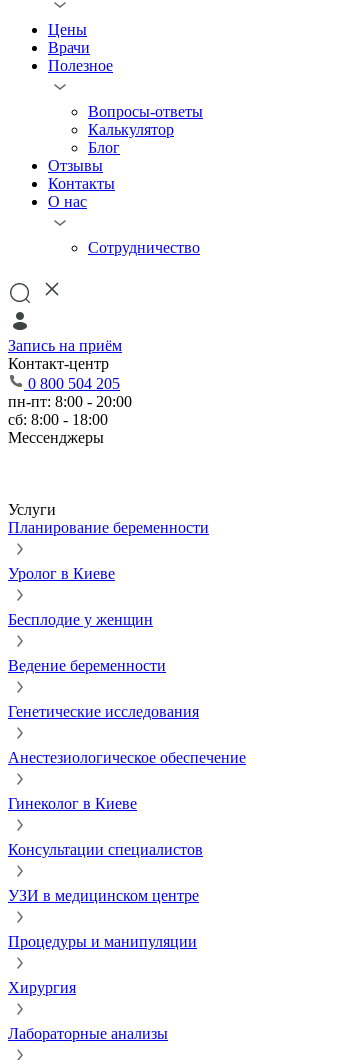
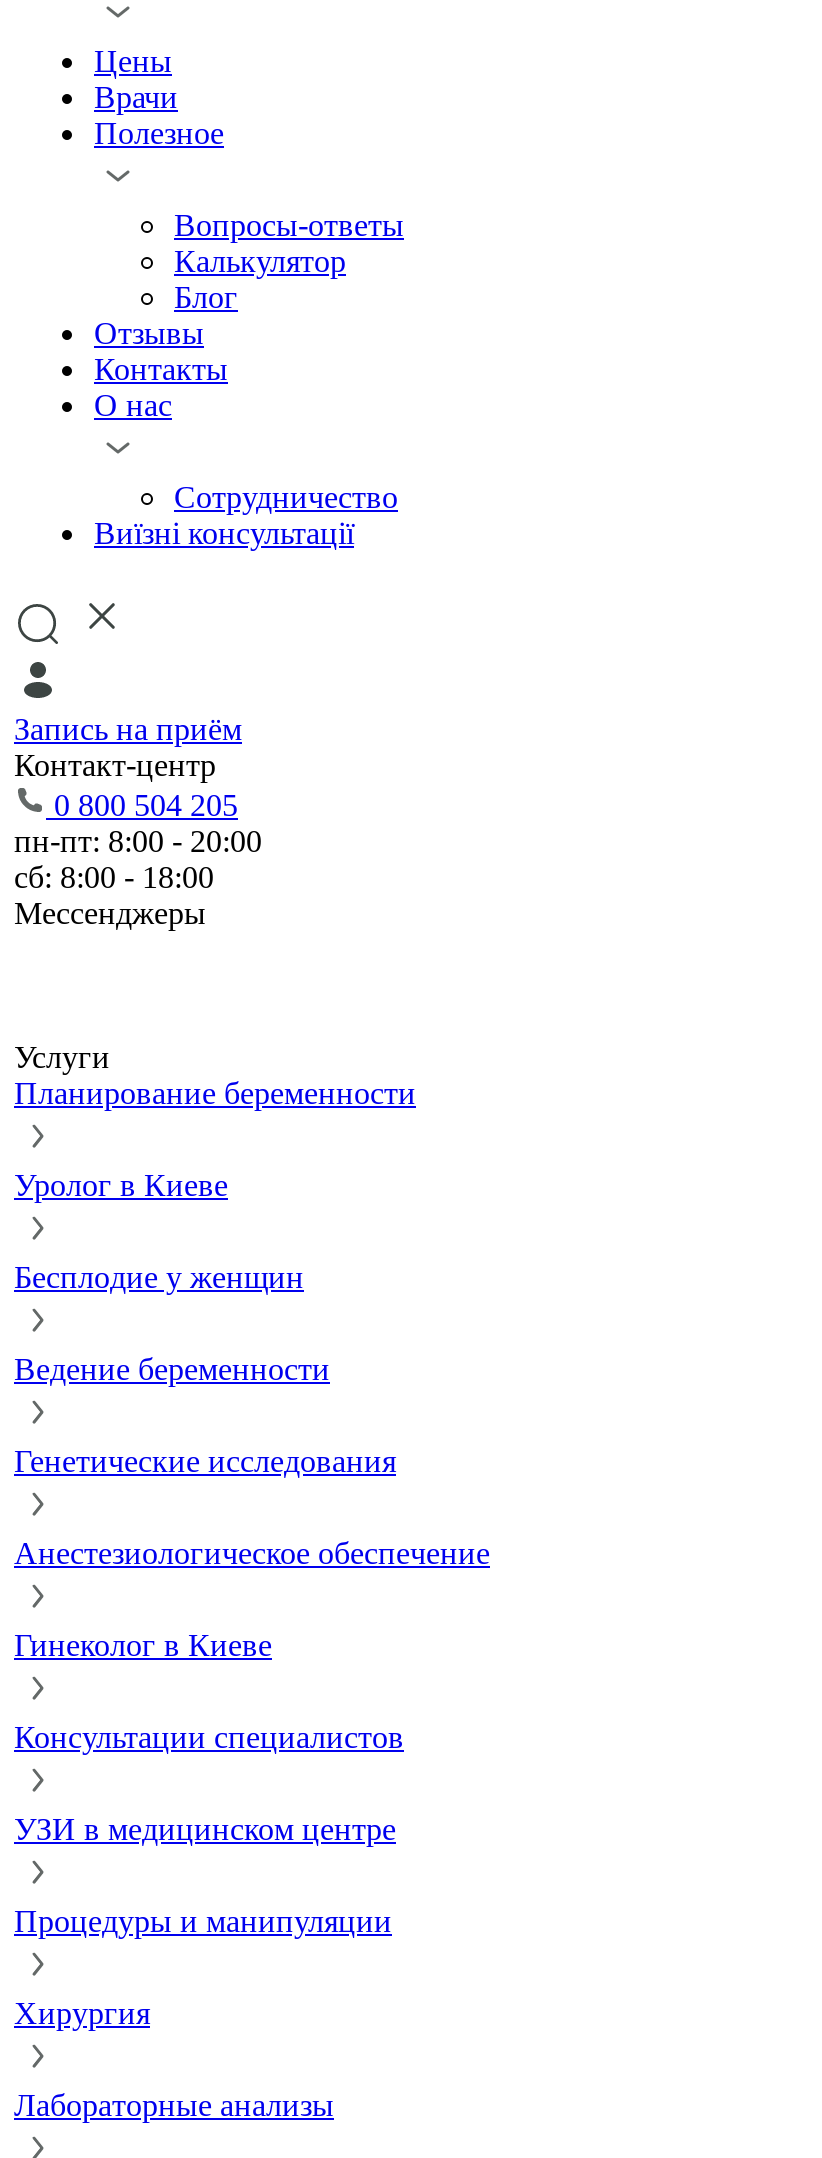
none -> [94,516,354,550] Виїзні консультації

